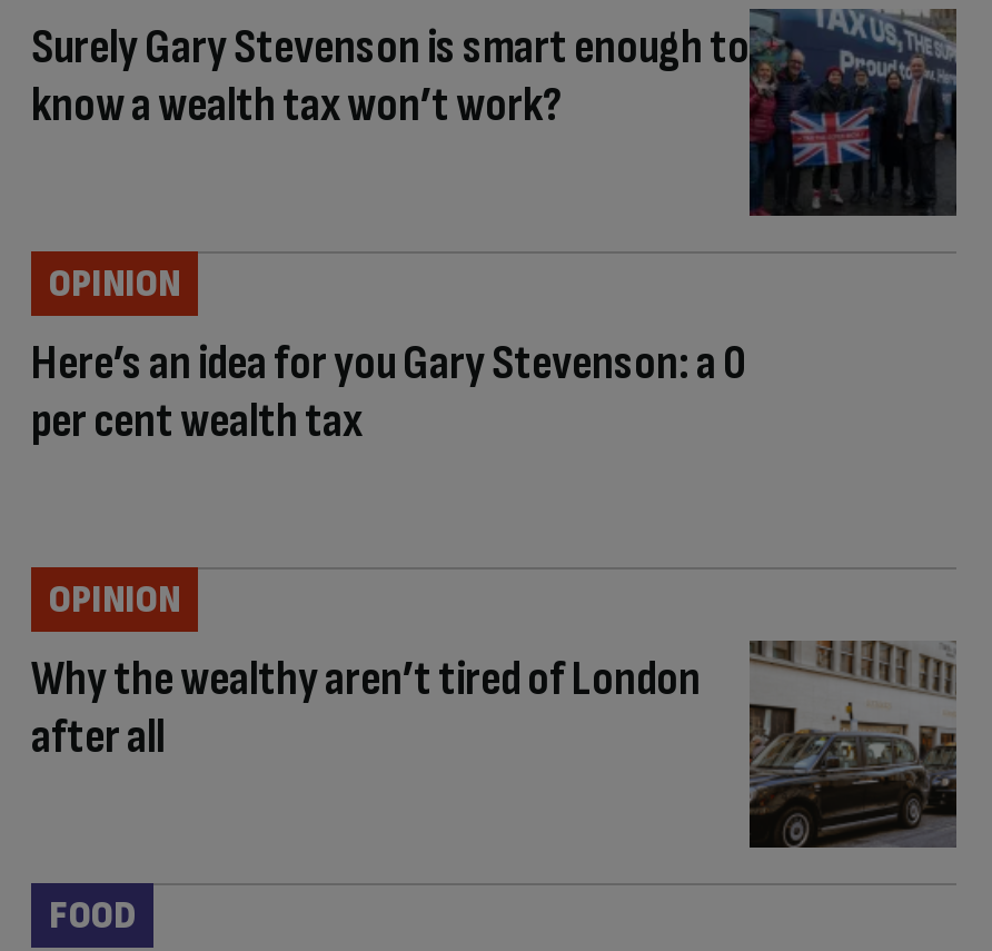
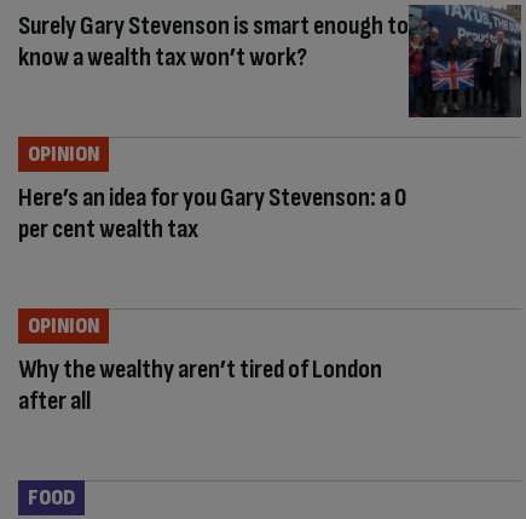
[747,638,959,850] [image] -> none

